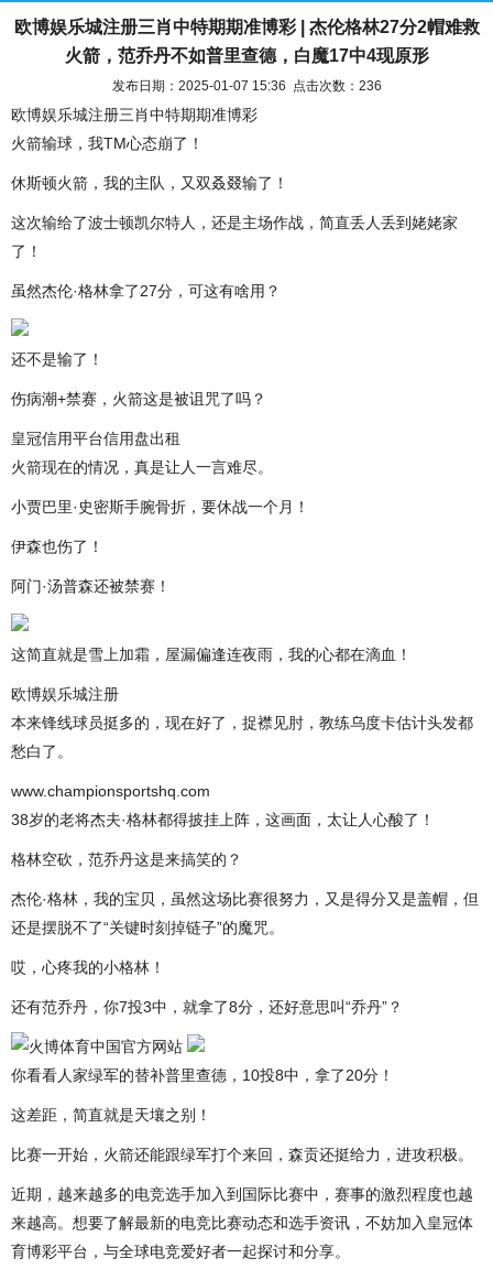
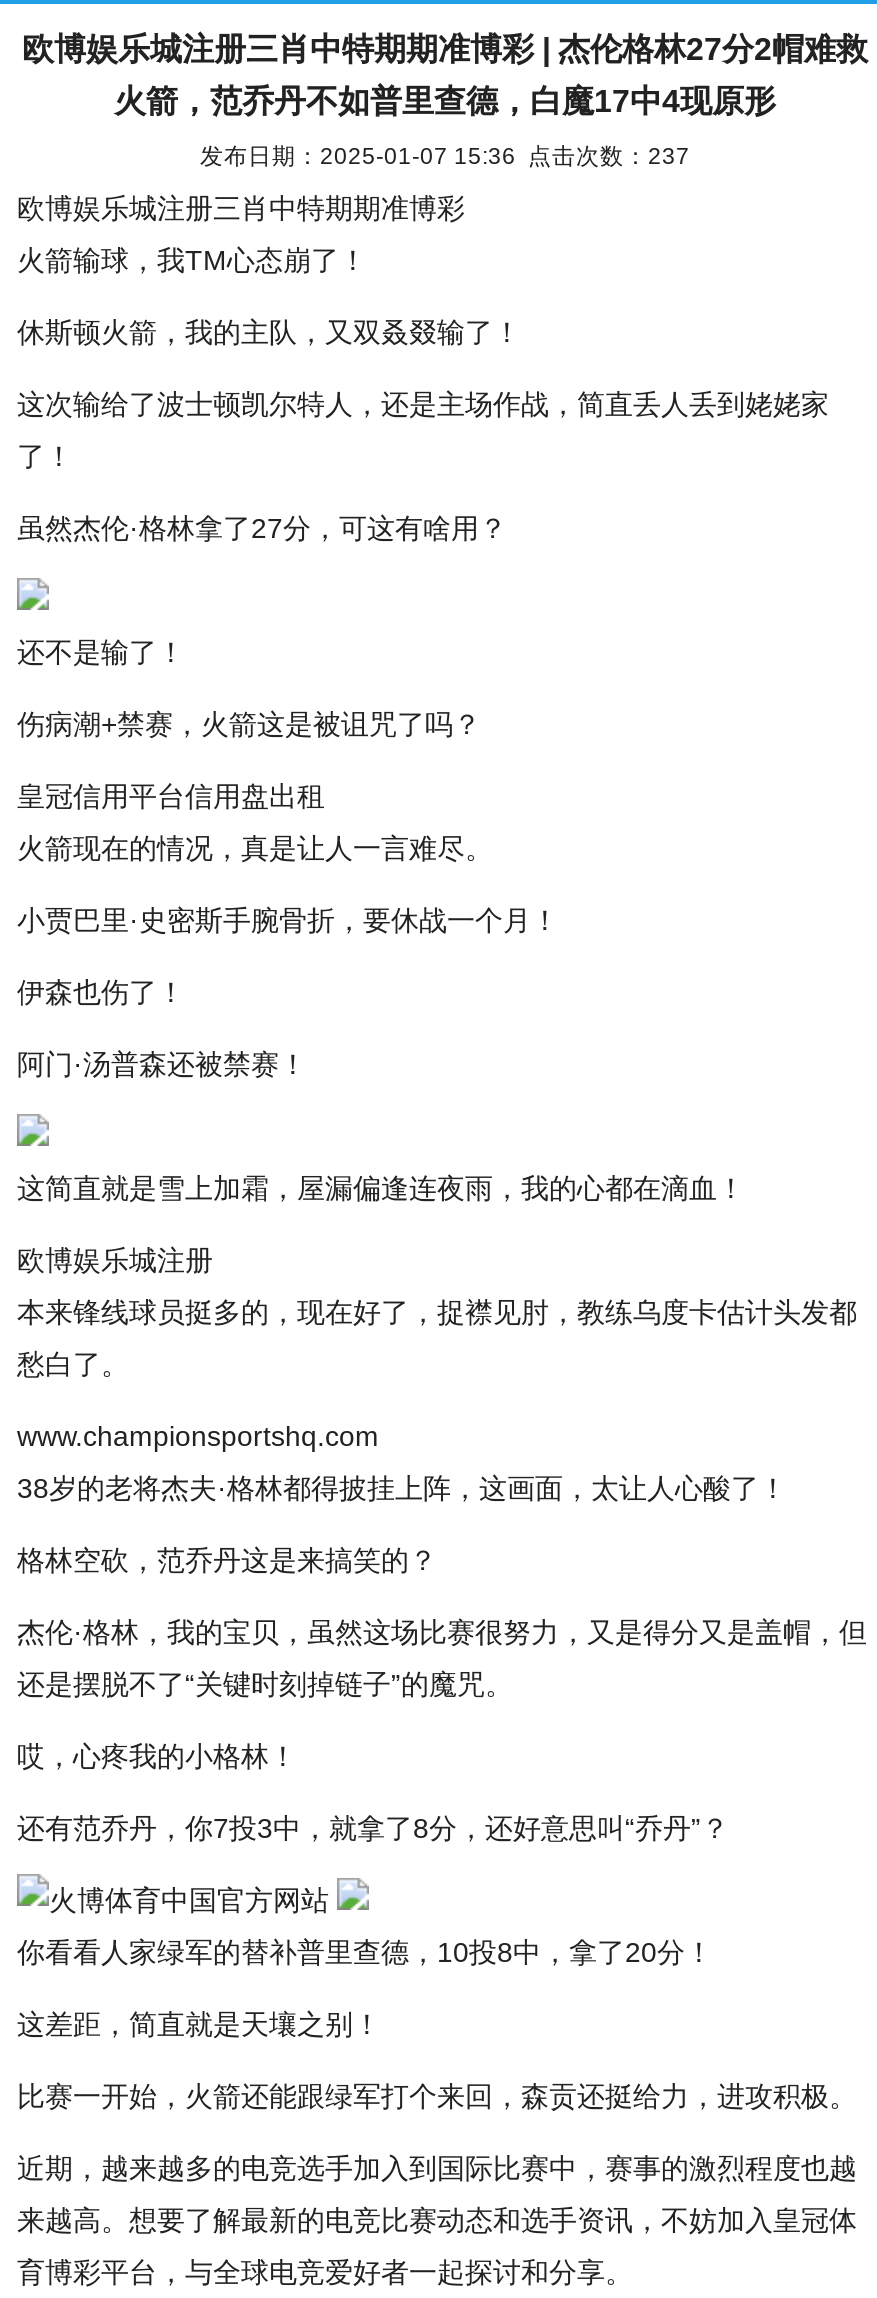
[112,78,381,93] 发布日期：2025-01-07 15:36 点击次数：236 -> [200,142,690,168] 发布日期：2025-01-07 15:36 点击次数：237

